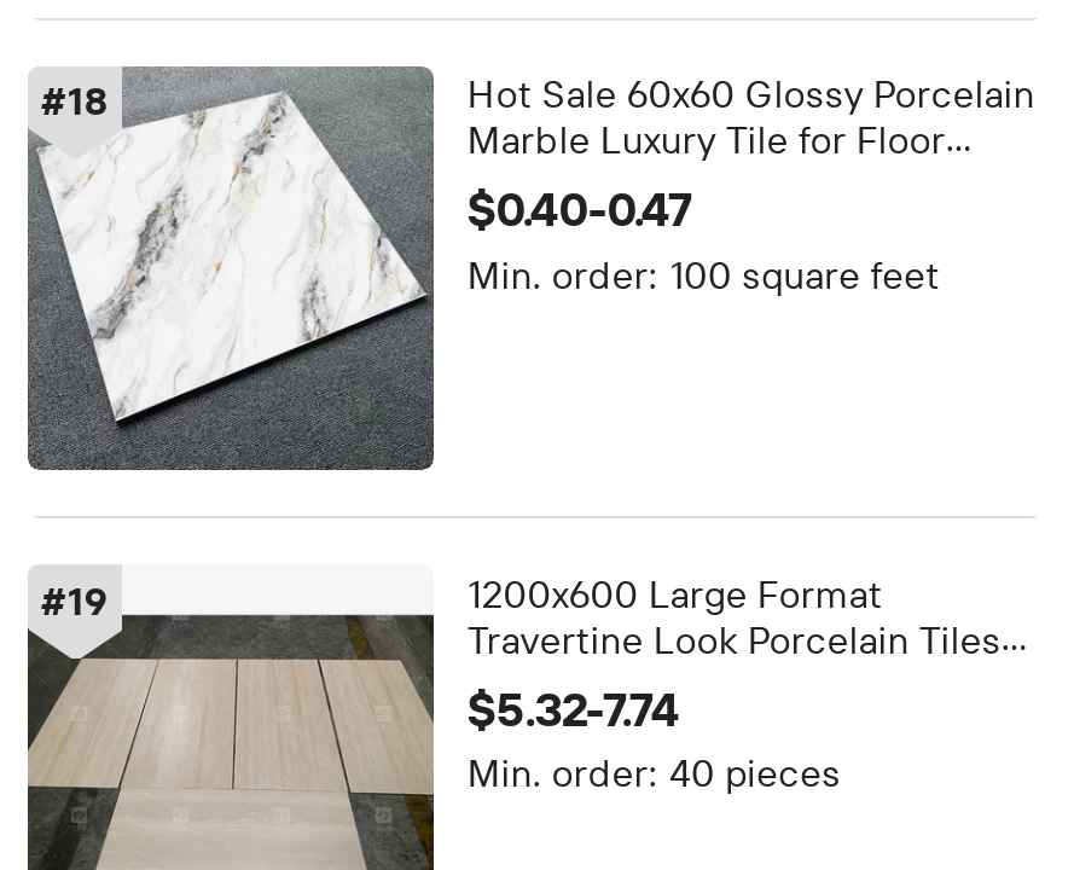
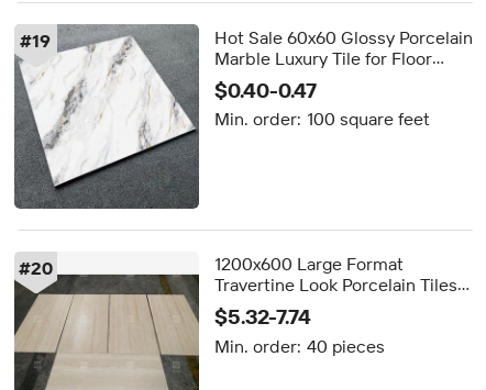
[41,80,108,126] #18 -> [20,31,51,52] #19
[41,579,108,625] #19 -> [19,258,53,279] #20

